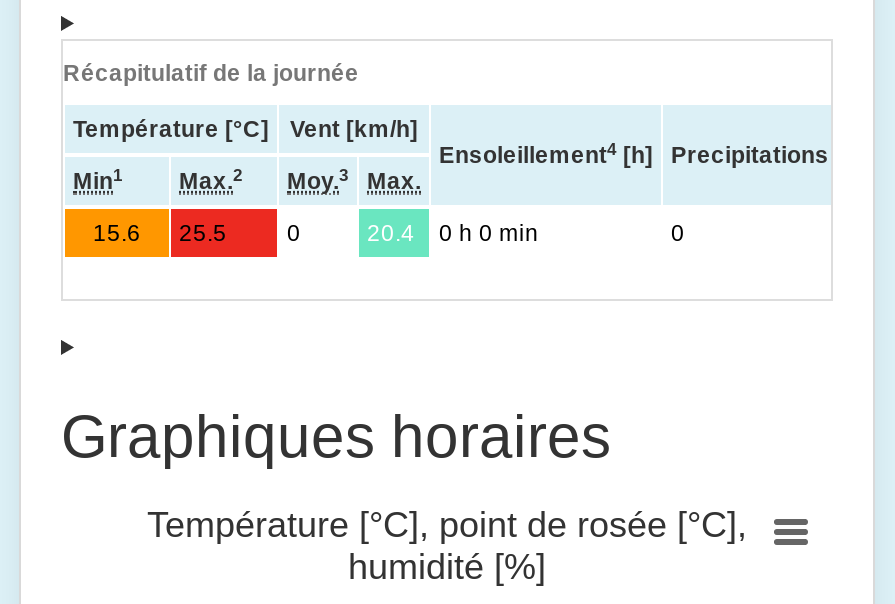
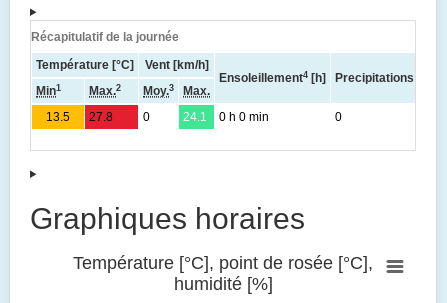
[93,221,141,245] 15.6 -> [46,111,70,123] 13.5
[179,221,227,245] 25.5 -> [89,111,113,123] 27.8
[367,221,539,245] 20.4 0 h 0 min -> [183,111,269,123] 24.1 0 h 0 min

